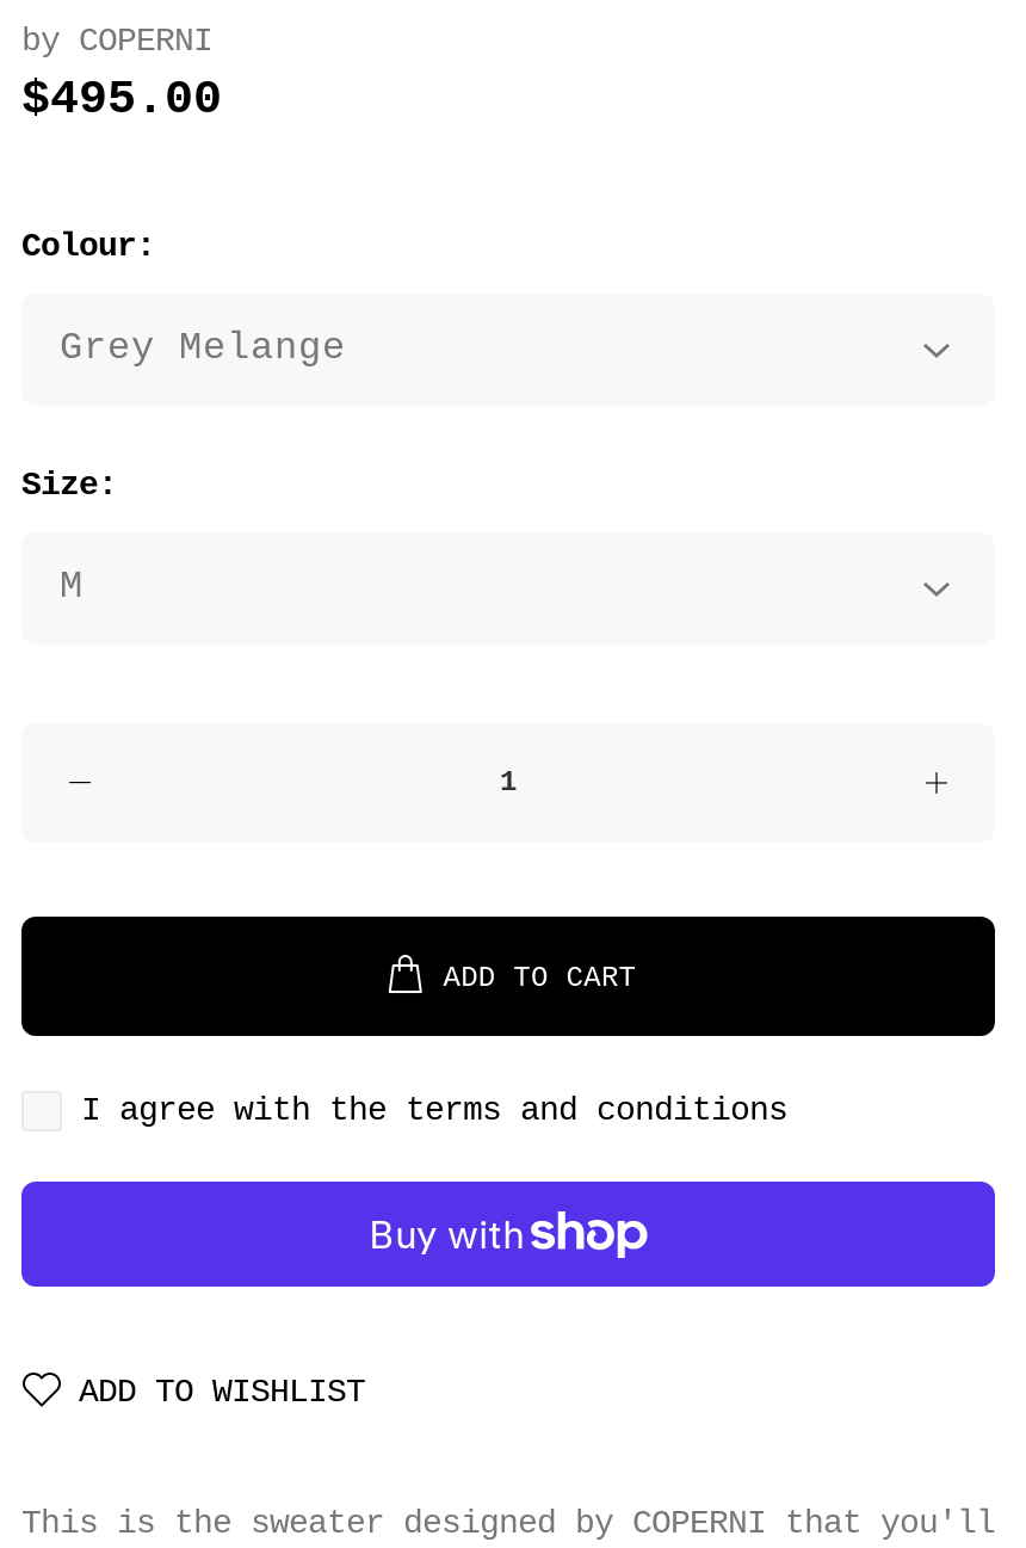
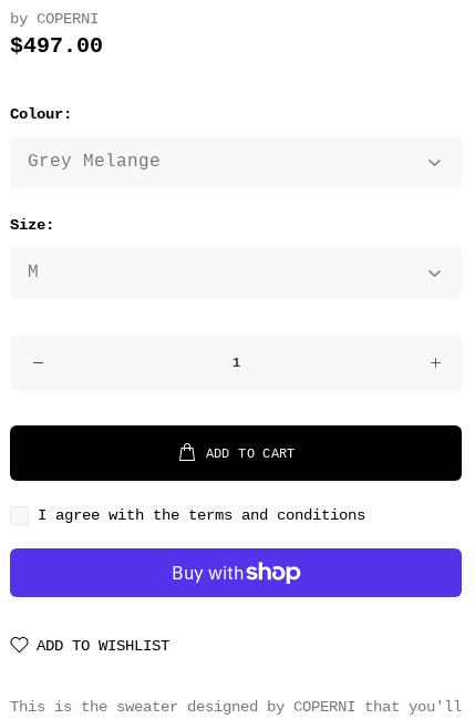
[21,70,222,125] $495.00 -> [10,33,103,59] $497.00

